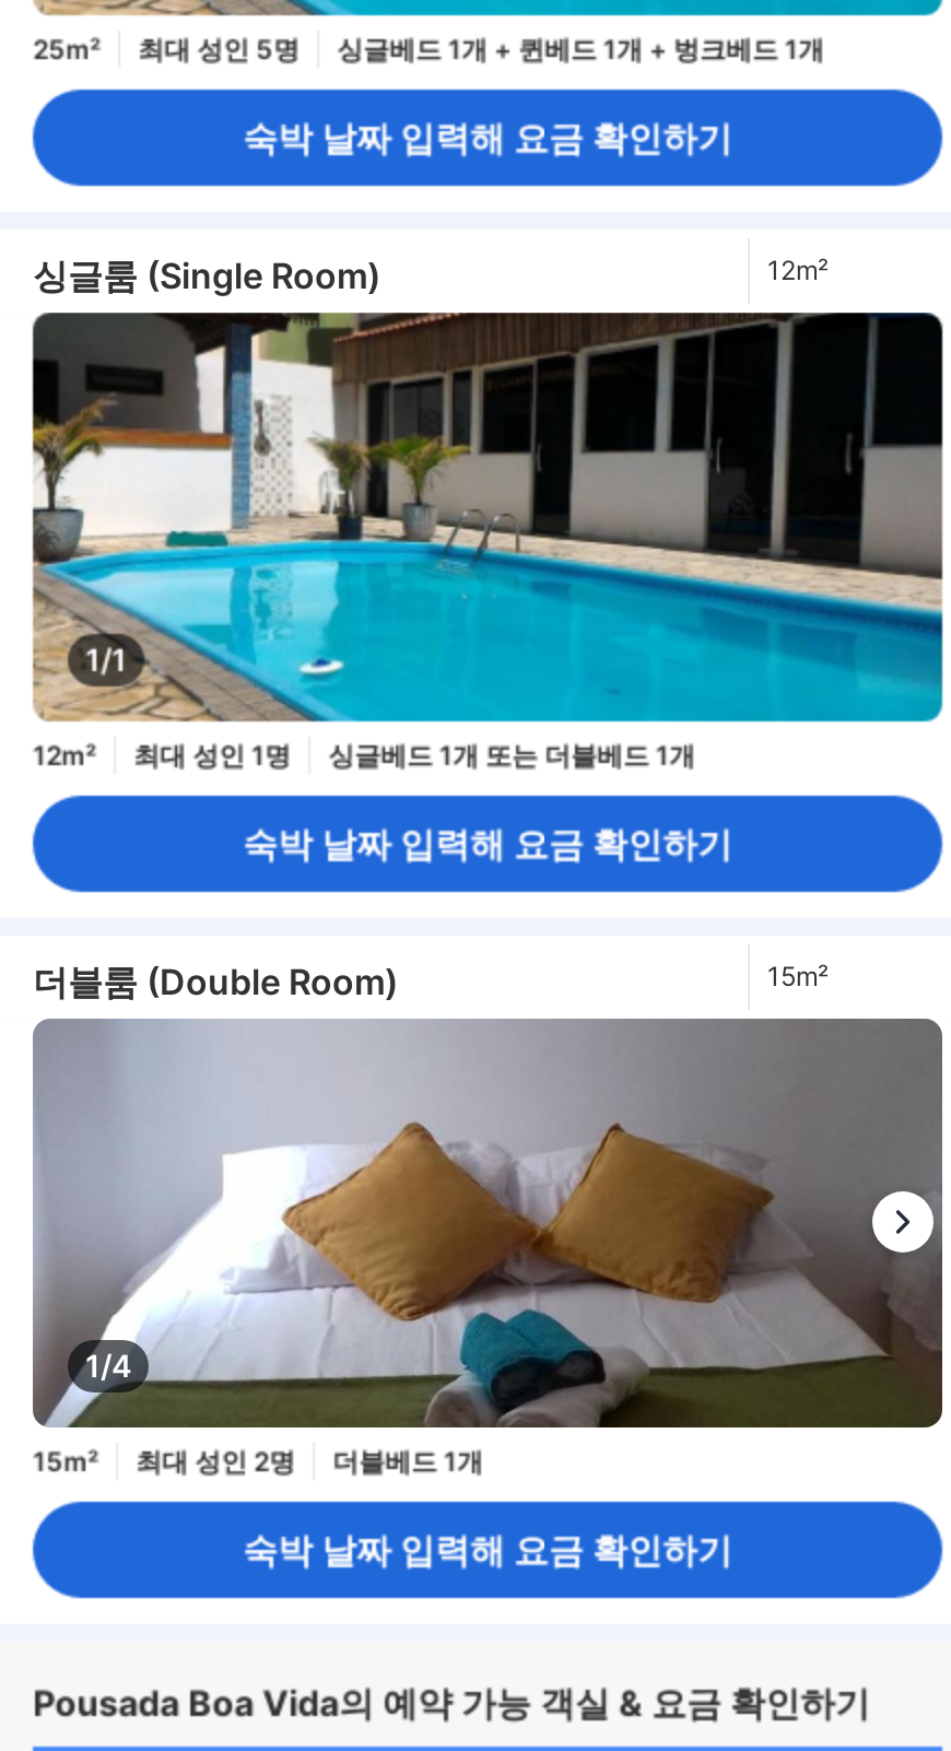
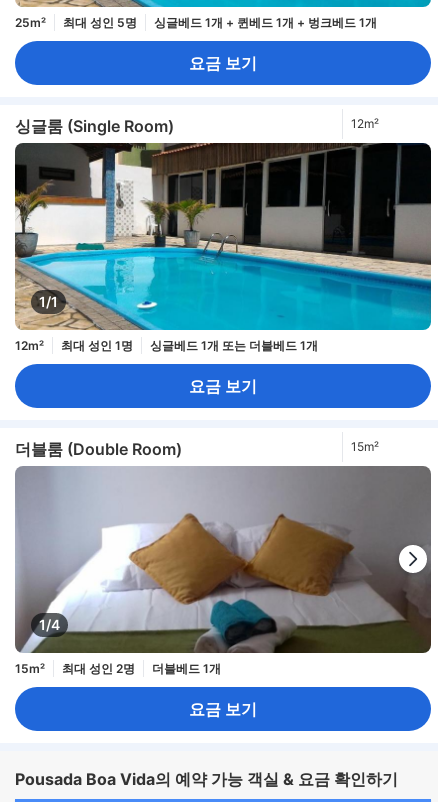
[243,116,732,160] 숙박 날짜 입력해 요금 확인하기 -> [189,53,257,73] 요금 보기
[243,822,732,866] 숙박 날짜 입력해 요금 확인하기 -> [189,376,257,396] 요금 보기
[243,1528,732,1572] 숙박 날짜 입력해 요금 확인하기 -> [189,699,257,719] 요금 보기

